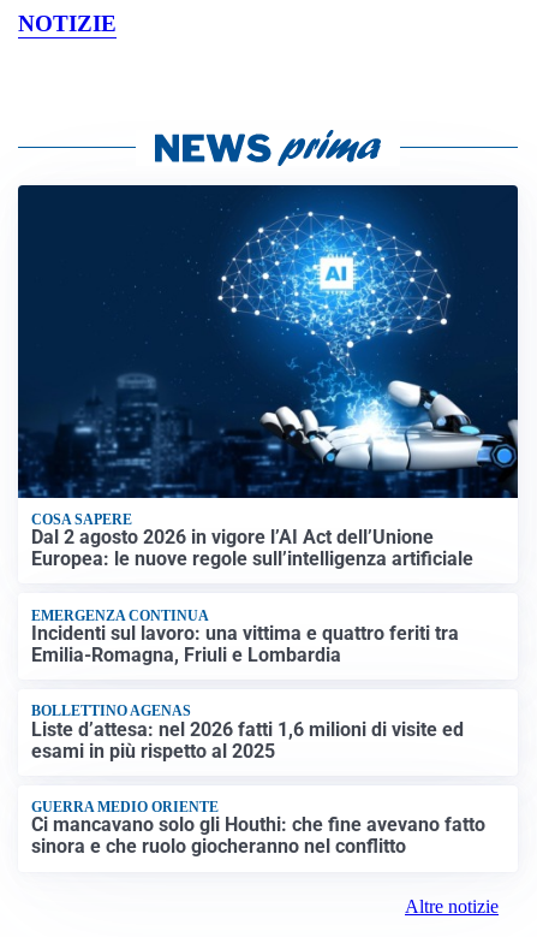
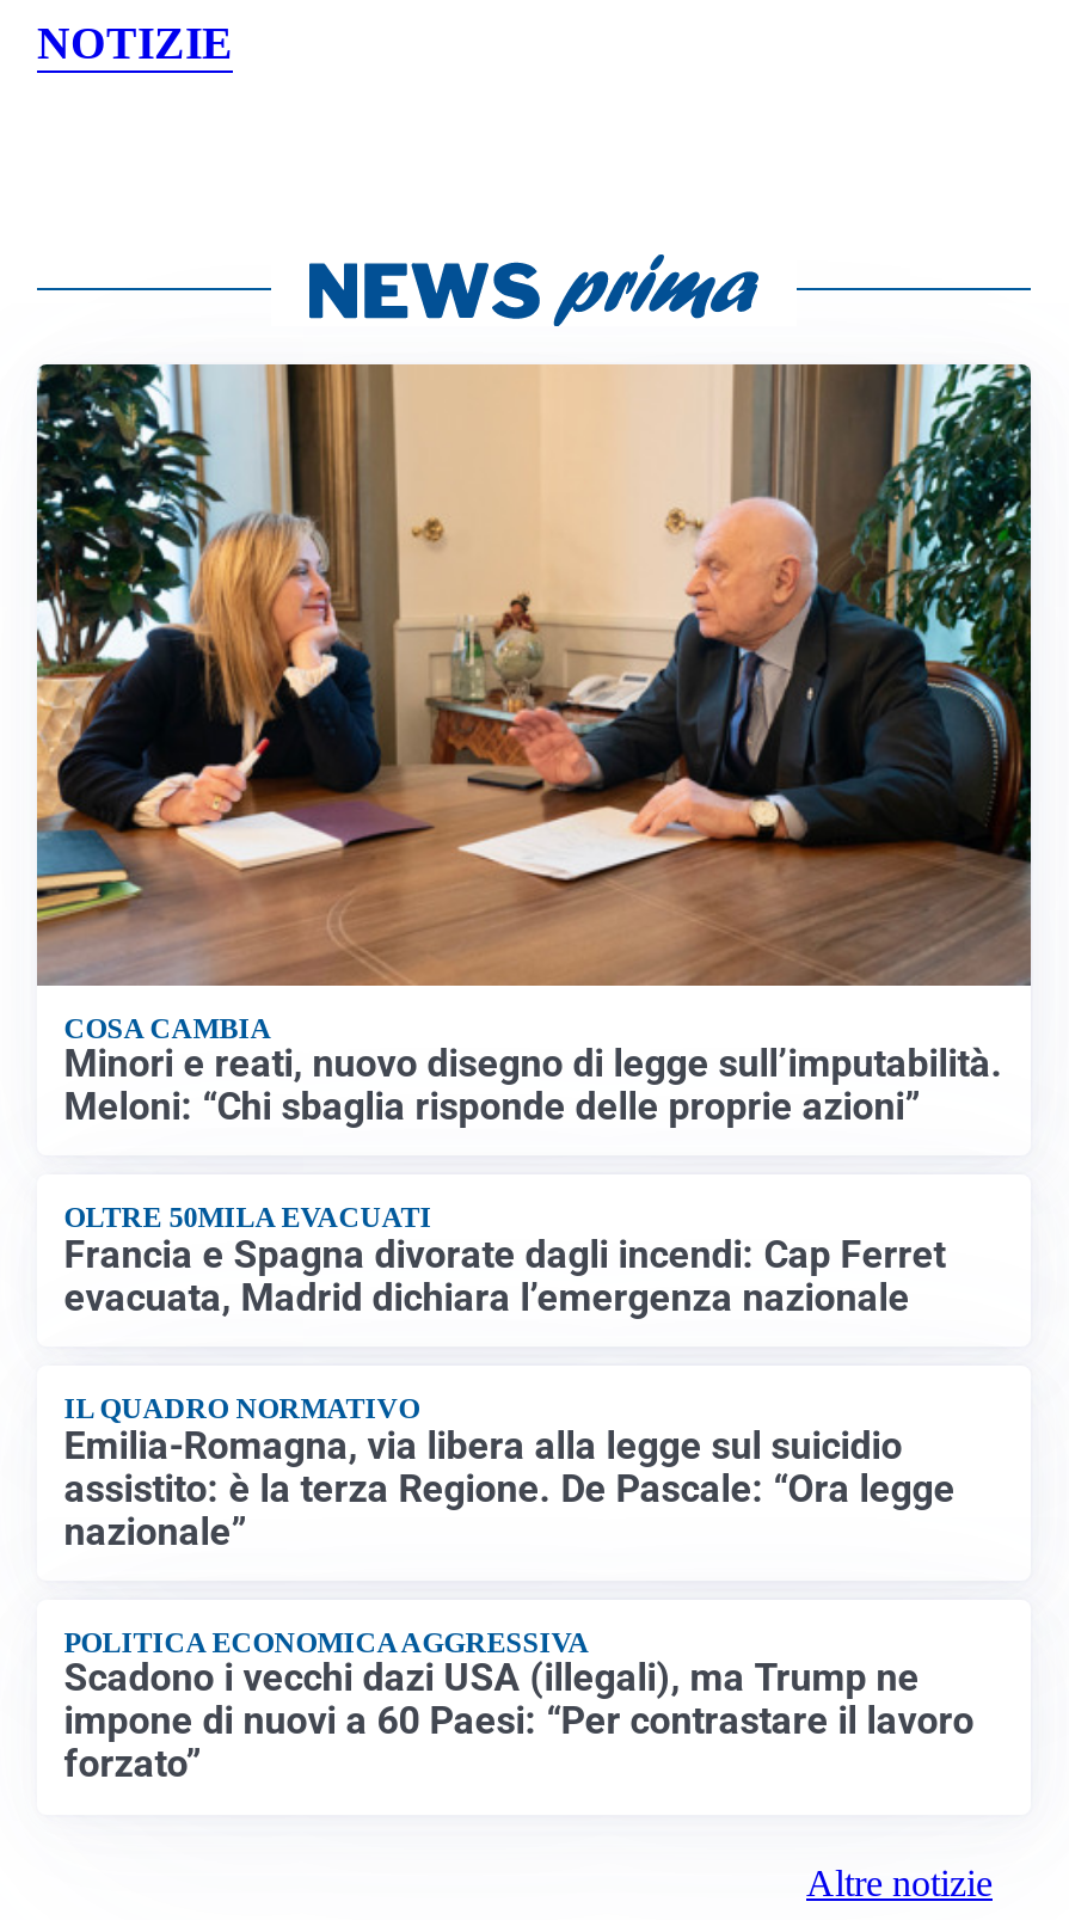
[17,184,519,570] [image] | COSA SAPERE | Dal 2 agosto 2026 in vigore l’AI Act dell’Unione | Europea: le nuove regole sull’intelligenza artificiale -> [35,362,1033,1130] [image] | COSA CAMBIA | Minori e reati, nuovo disegno di legge sull’imputabilità. | Meloni: “Chi sbaglia risponde delle proprie azioni”
[31,607,459,666] EMERGENZA CONTINUA | Incidenti sul lavoro: una vittima e quattro feriti tra | Emilia-Romagna, Friuli e Lombardia -> [64,1202,945,1320] OLTRE 50MILA EVACUATI | Francia e Spagna divorate dagli incendi: Cap Ferret | evacuata, Madrid dichiara l’emergenza nazionale
[31,703,464,762] BOLLETTINO AGENAS | Liste d’attesa: nel 2026 fatti 1,6 milioni di visite ed | esami in più rispetto al 2025 -> [64,1393,955,1554] IL QUADRO NORMATIVO | Emilia-Romagna, via libera alla legge sul suicidio | assistito: è la terza Regione. De Pascale: “Ora legge | nazionale”
[31,799,486,858] GUERRA MEDIO ORIENTE | Ci mancavano solo gli Houthi: che fine avevano fatto | sinora e che ruolo giocheranno nel conflitto -> [64,1626,974,1787] POLITICA ECONOMICA AGGRESSIVA | Scadono i vecchi dazi USA (illegali), ma Trump ne | impone di nuovi a 60 Paesi: “Per contrastare il lavoro | forzato”

